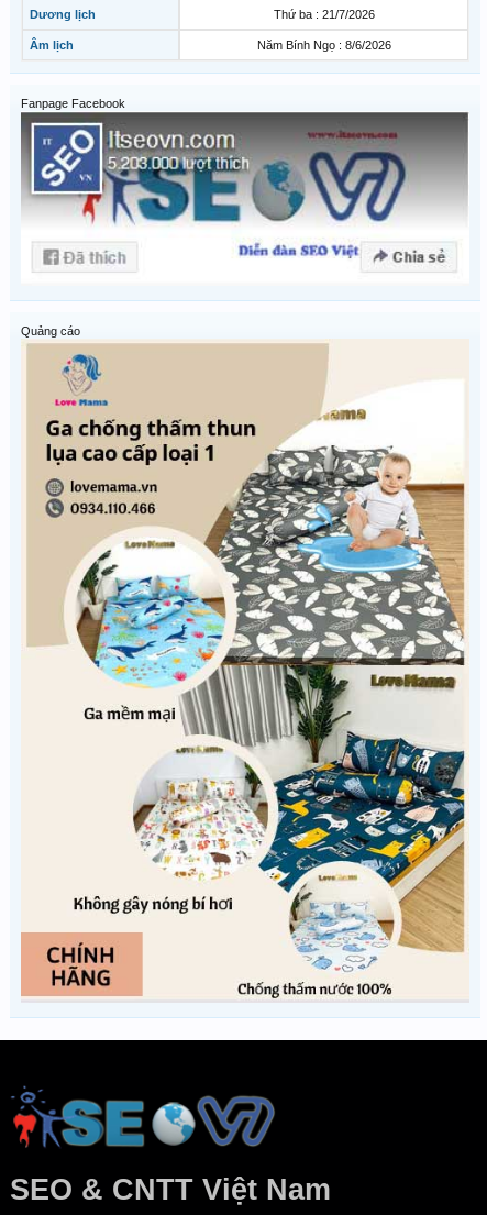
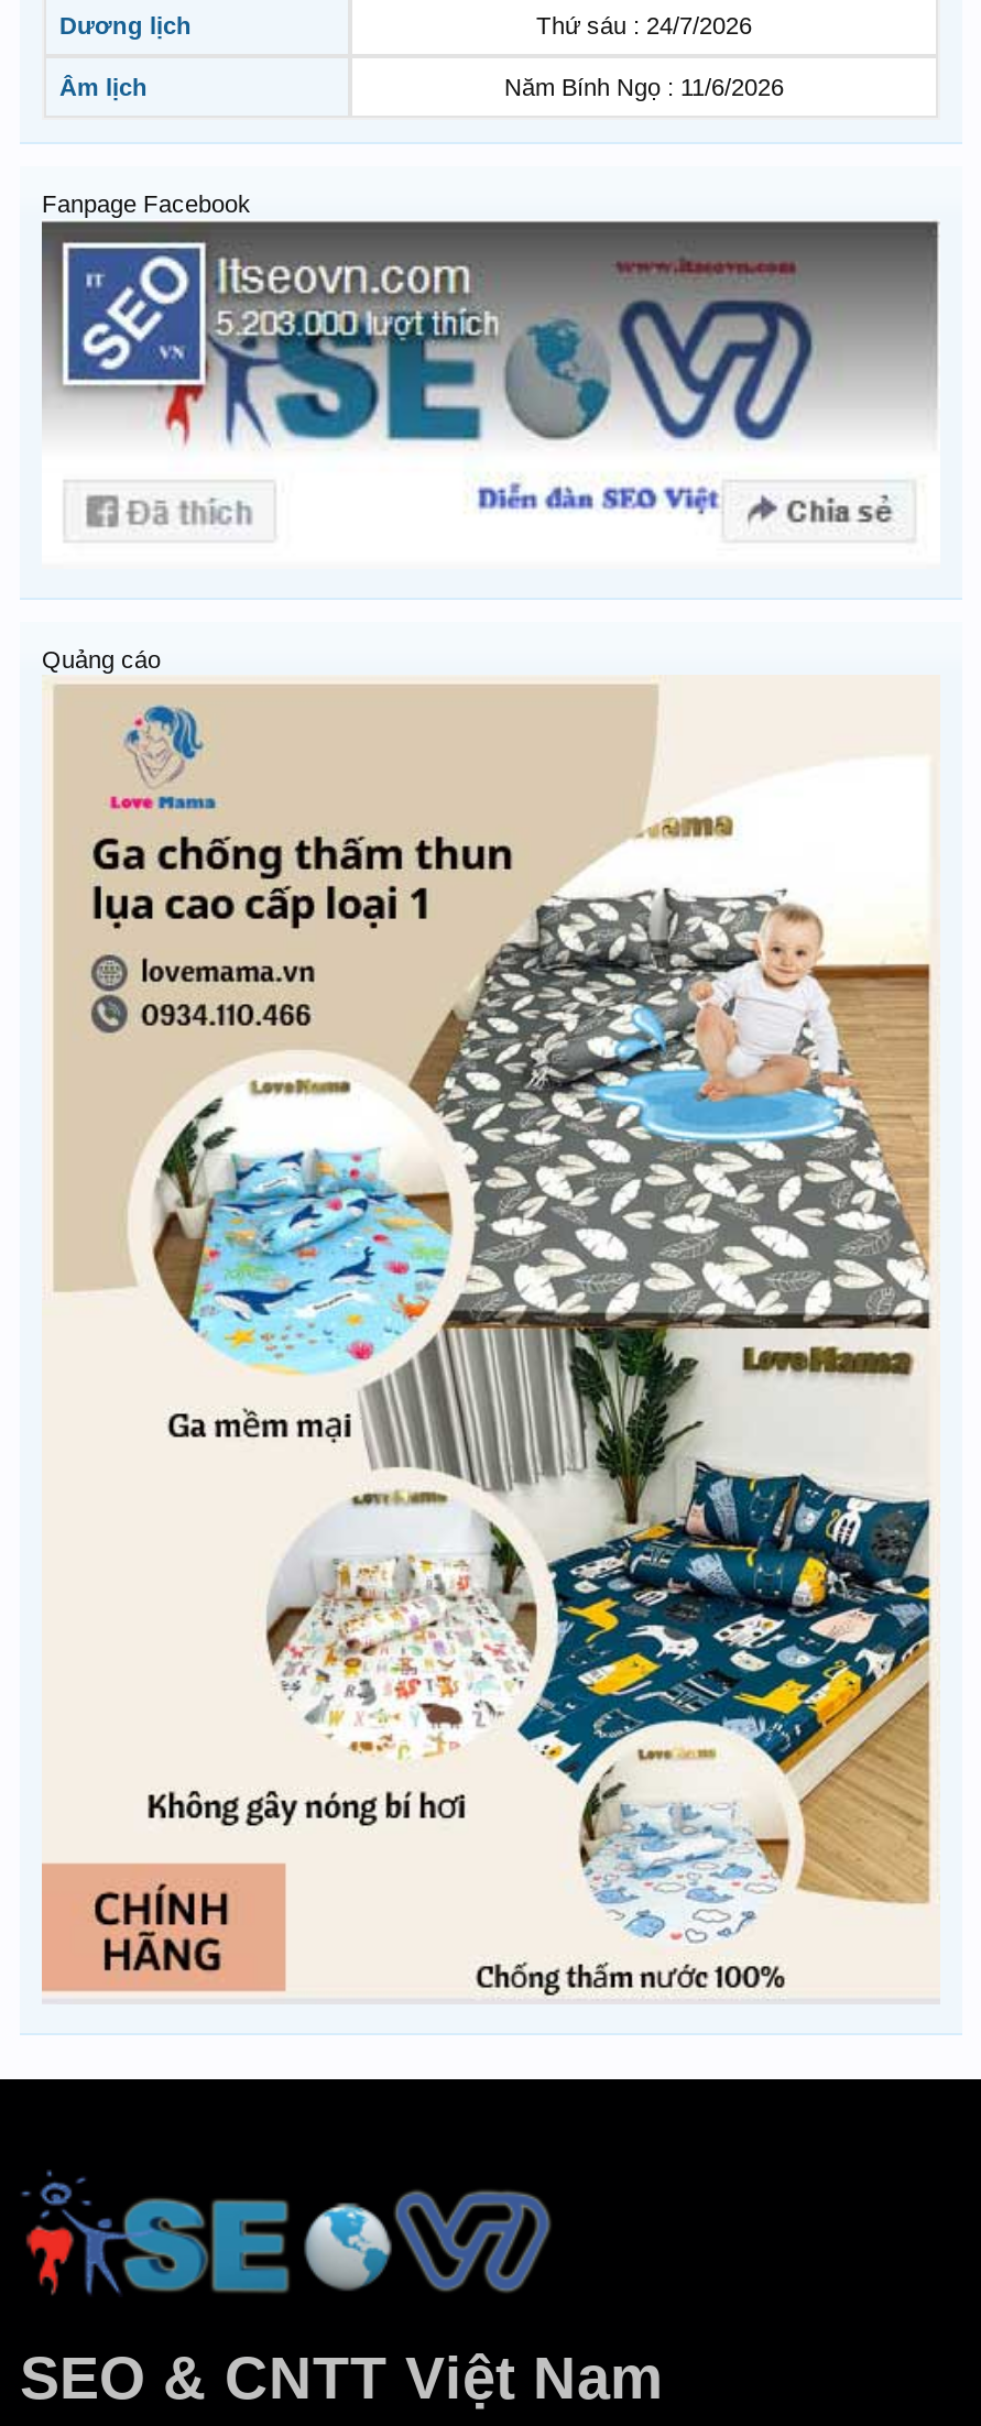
[273,8,374,21] Thứ ba : 21/7/2026 -> [536,13,752,39] Thứ sáu : 24/7/2026
[257,39,391,52] Năm Bính Ngọ : 8/6/2026 -> [504,74,784,101] Năm Bính Ngọ : 11/6/2026

